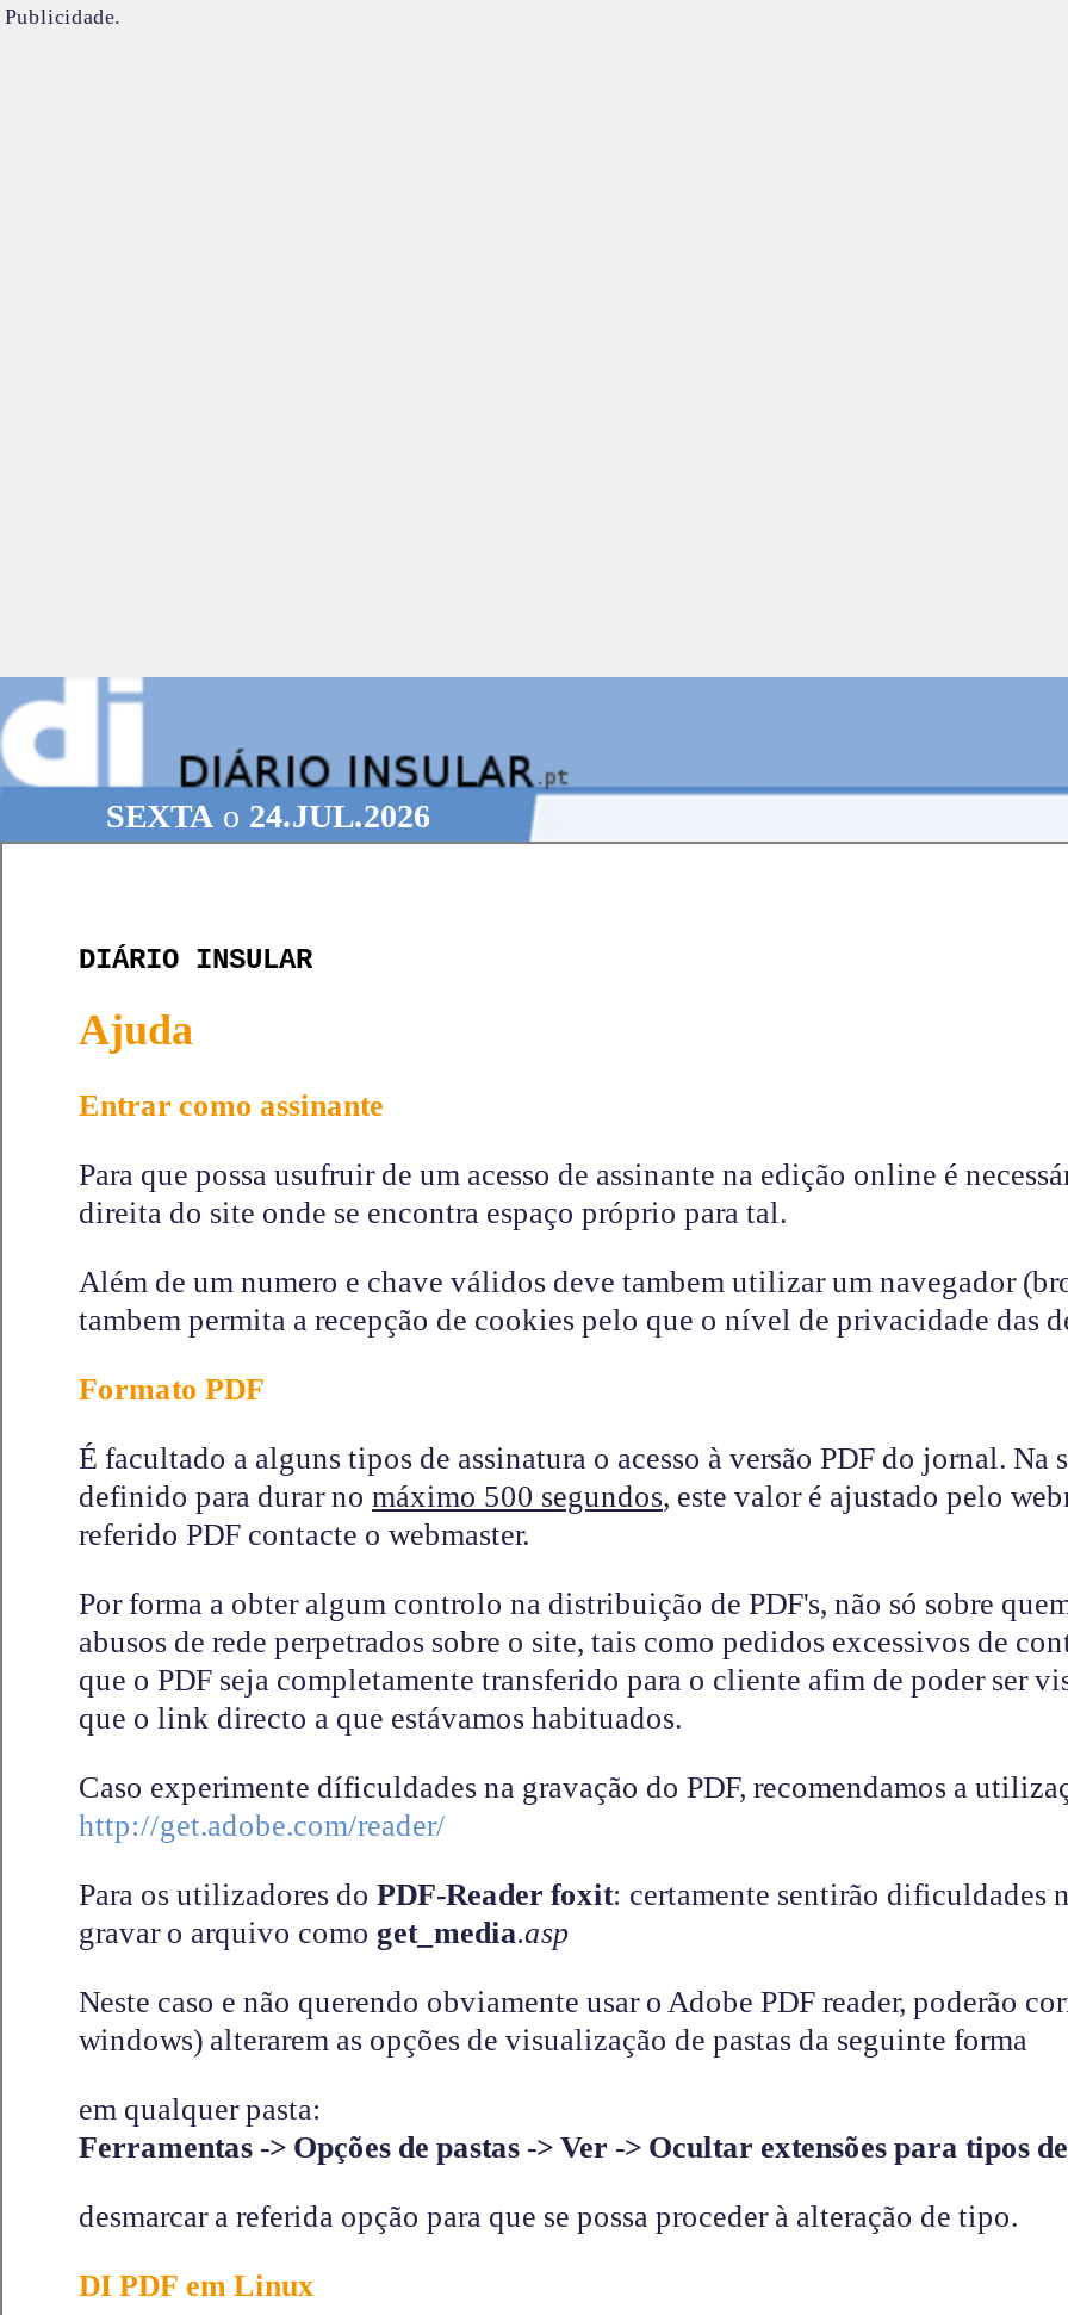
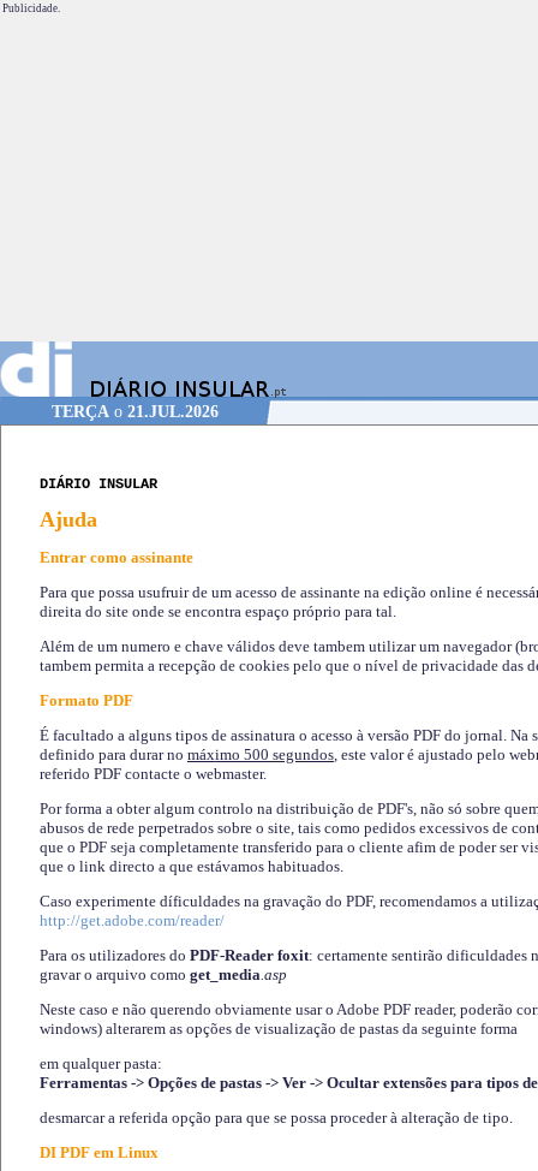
[106,799,430,834] SEXTA o 24.JUL.2026 -> [52,403,219,421] TERÇA o 21.JUL.2026

